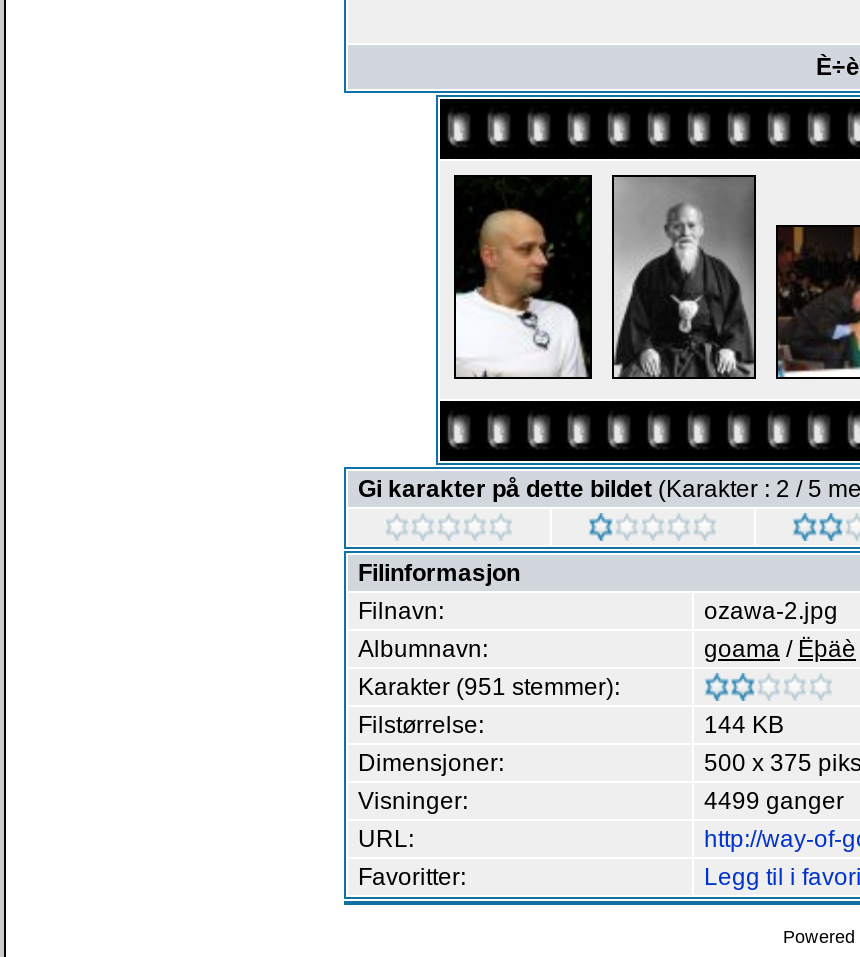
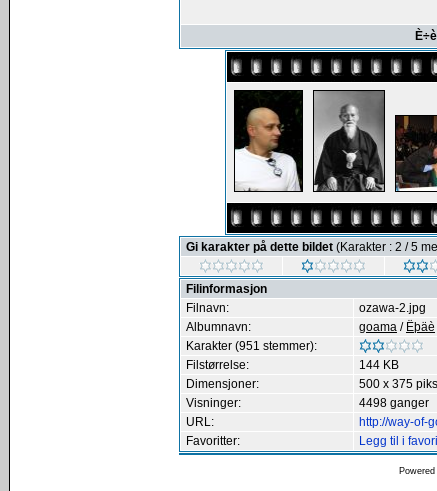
[704,787,844,815] 4499 ganger -> [359,396,429,410] 4498 ganger

